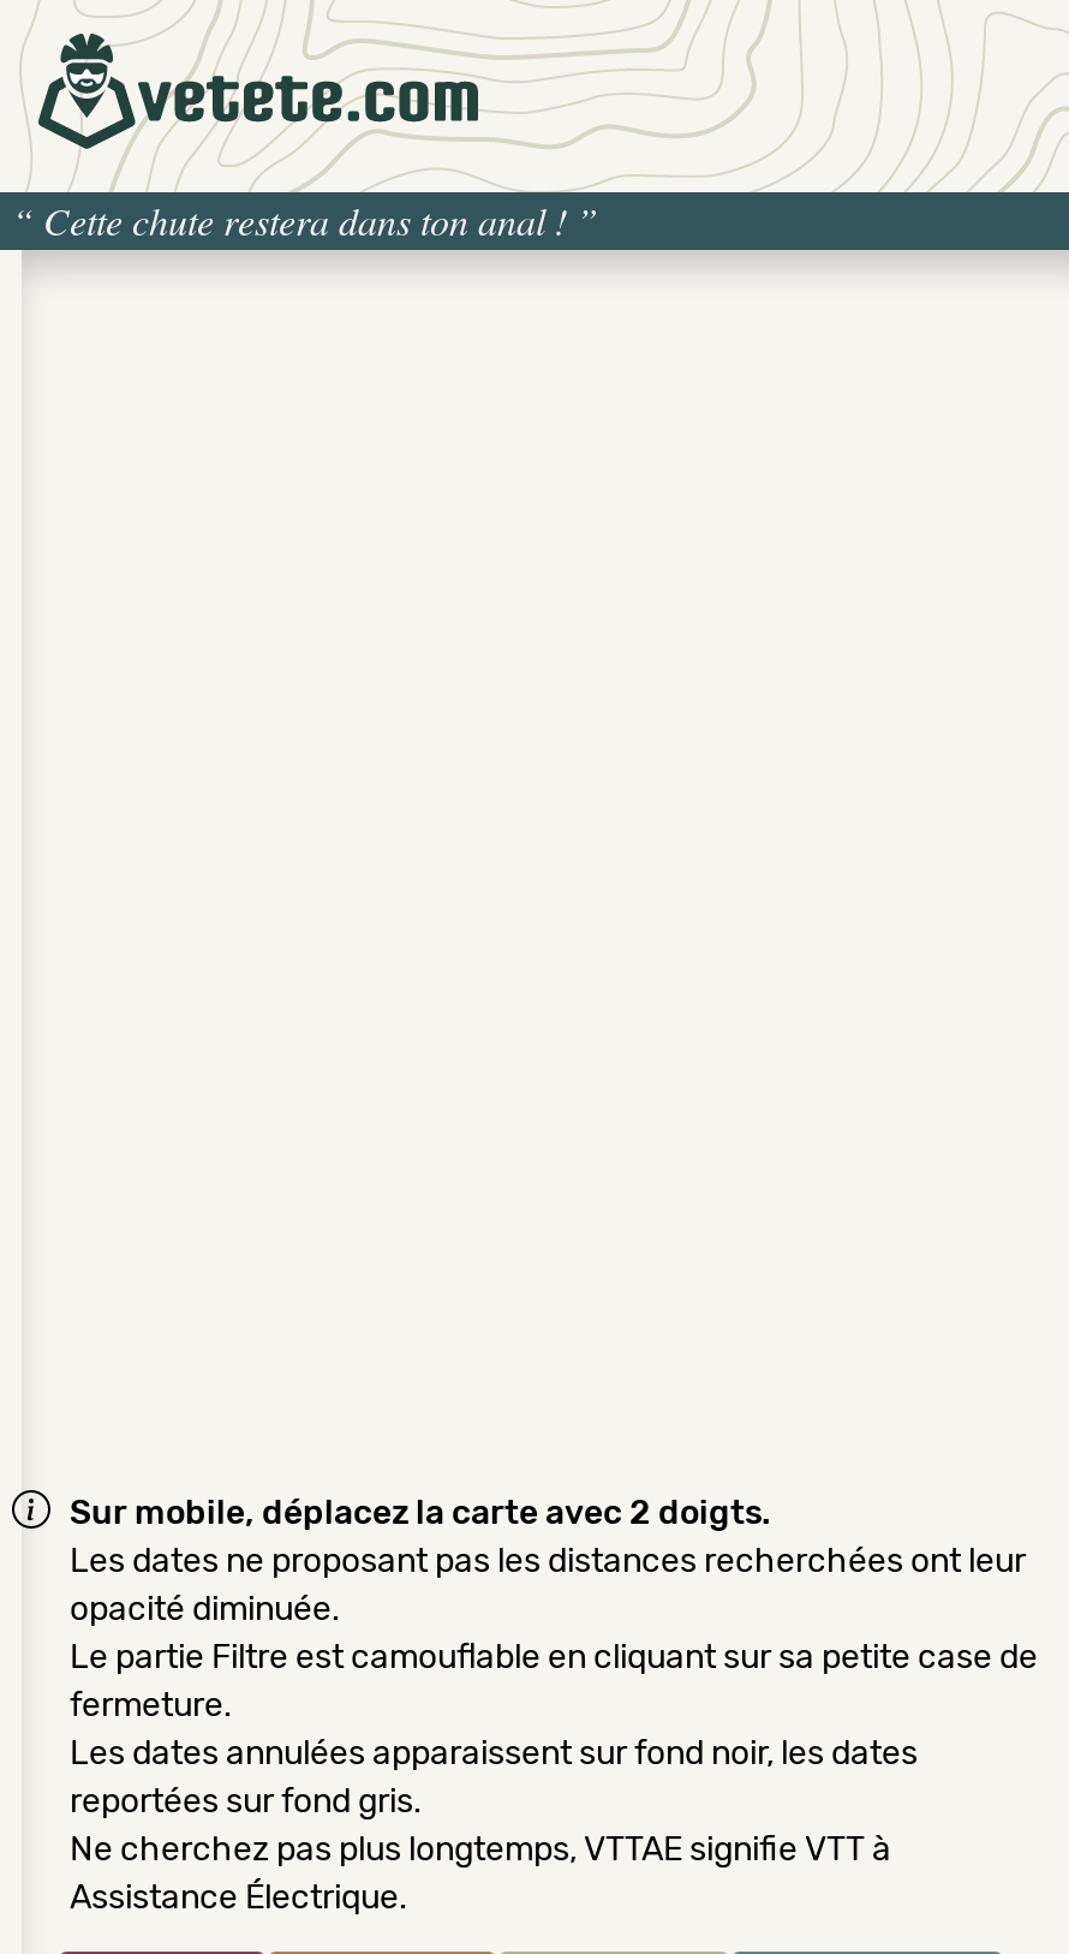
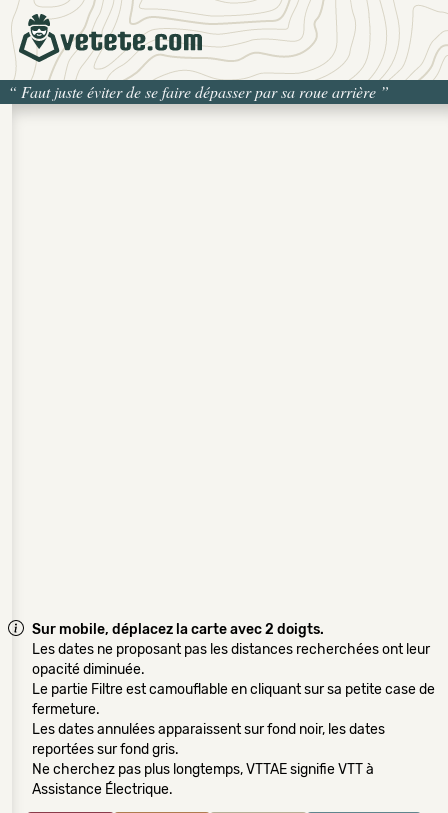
[12,195,598,245] “Cette chute restera dans ton anal !” -> [8,81,389,102] “Faut juste éviter de se faire dépasser par sa roue arrière”

